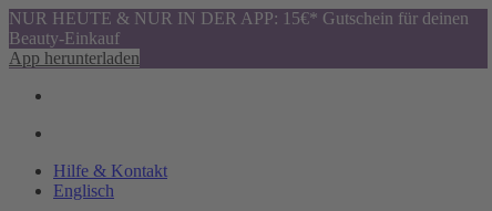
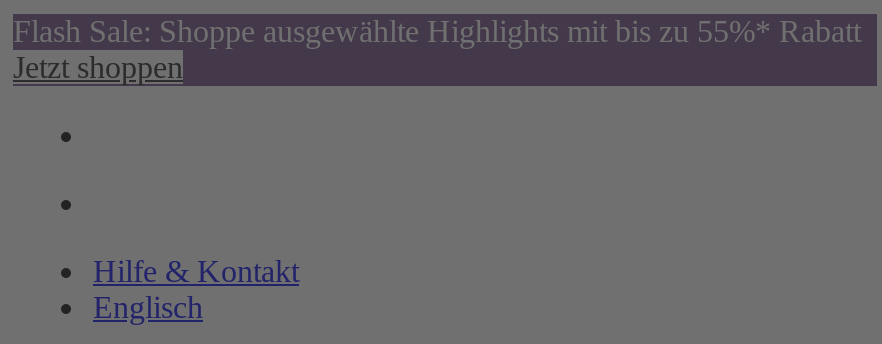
[9,9,469,67] NUR HEUTE & NUR IN DER APP: 15€* Gutschein für deinen | Beauty-Einkauf | App herunterladen -> [13,14,861,84] Flash Sale: Shoppe ausgewählte Highlights mit bis zu 55%* Rabatt | Jetzt shoppen

